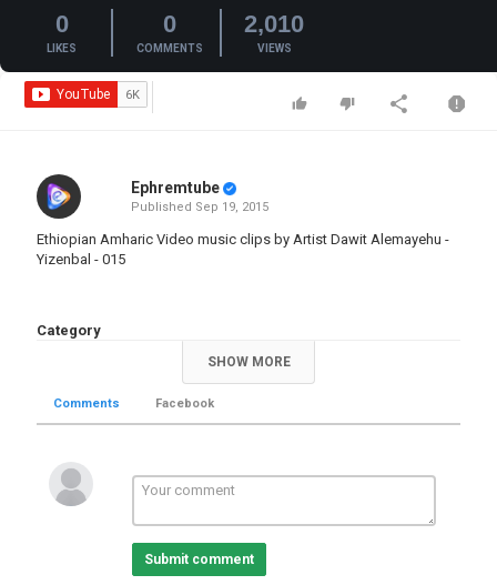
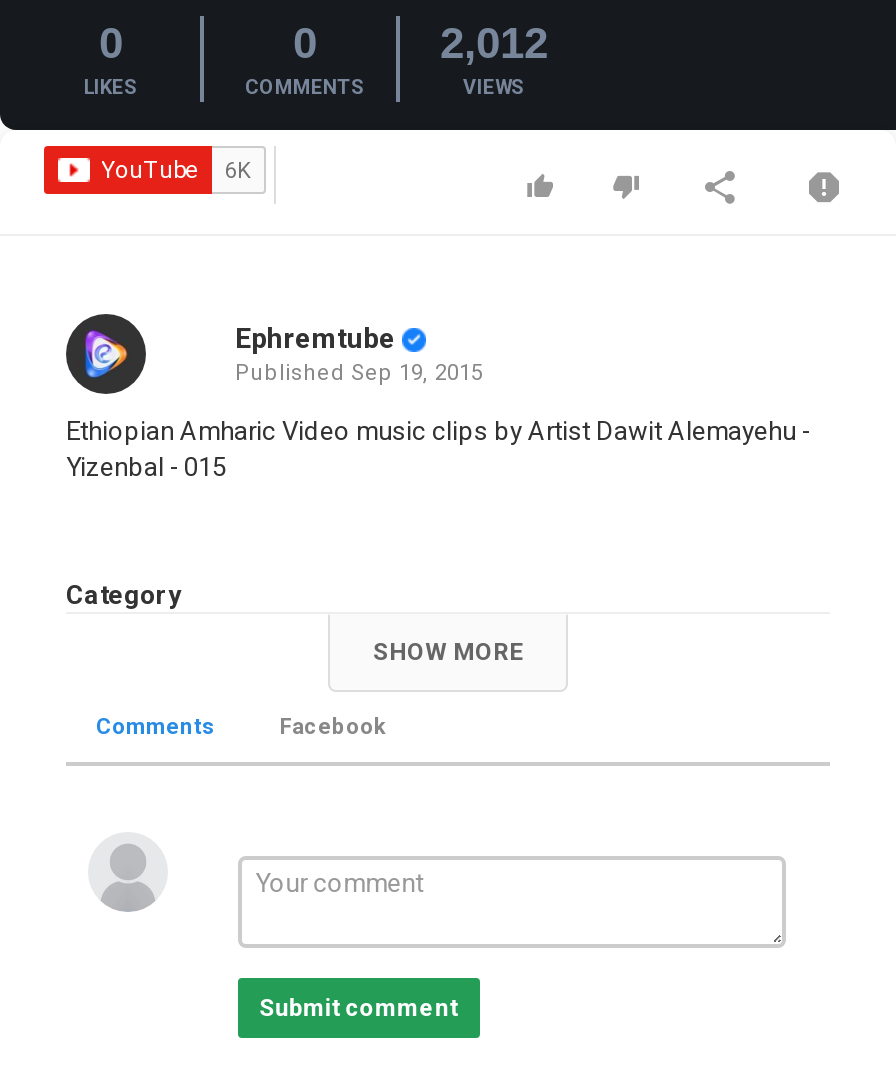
[244,9,304,37] 2,010 -> [440,17,548,67] 2,012

